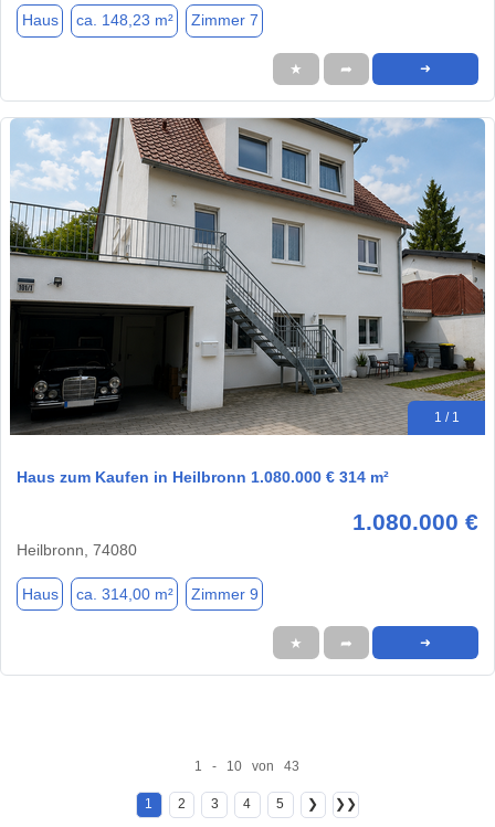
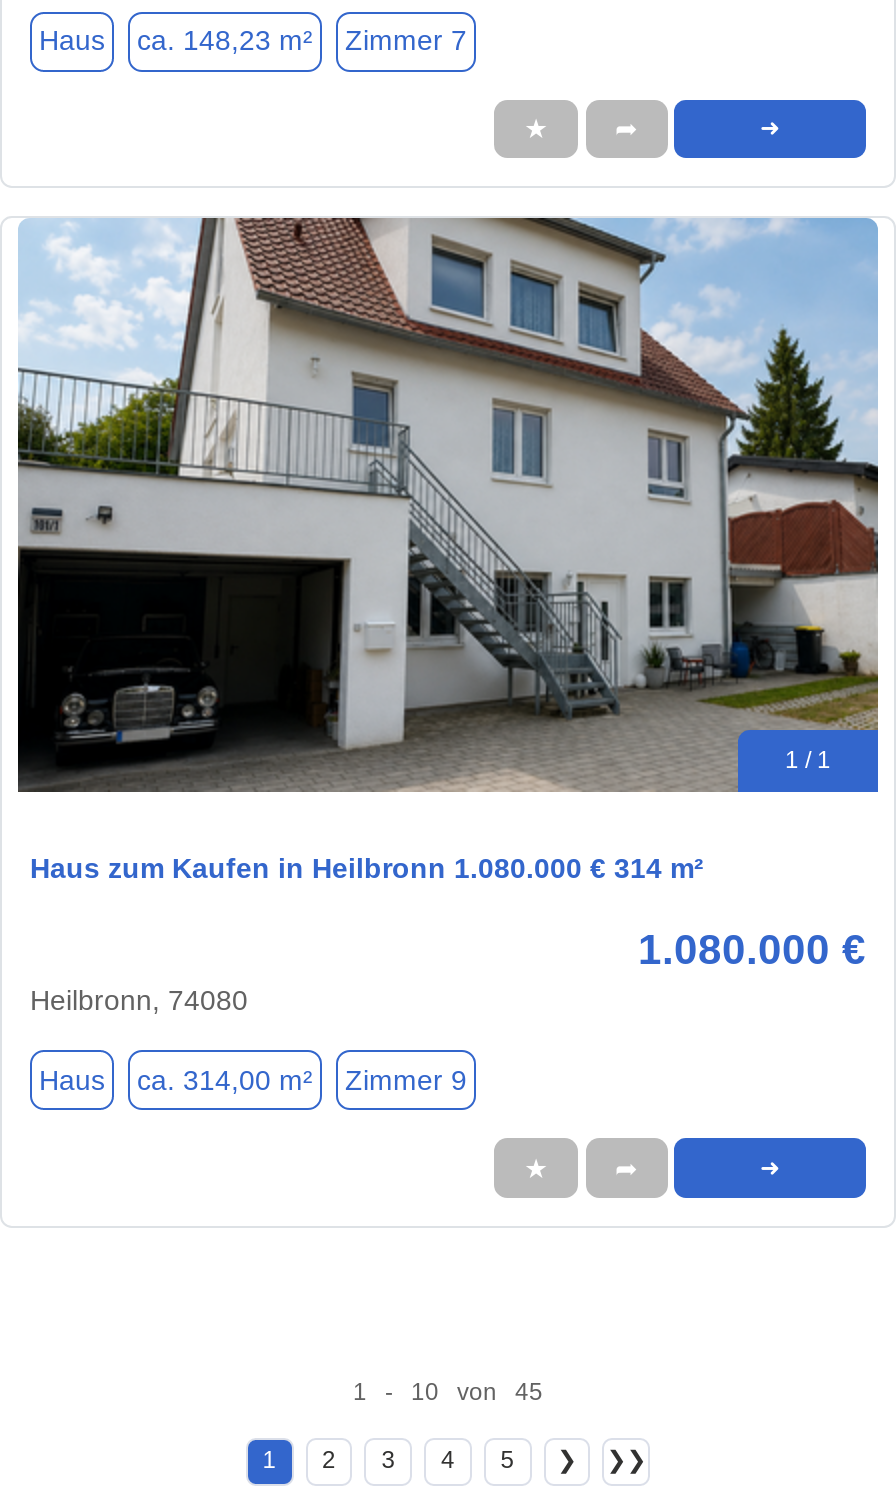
[195,759,300,774] 1 - 10 von 43 -> [353,1378,543,1406] 1 - 10 von 45

